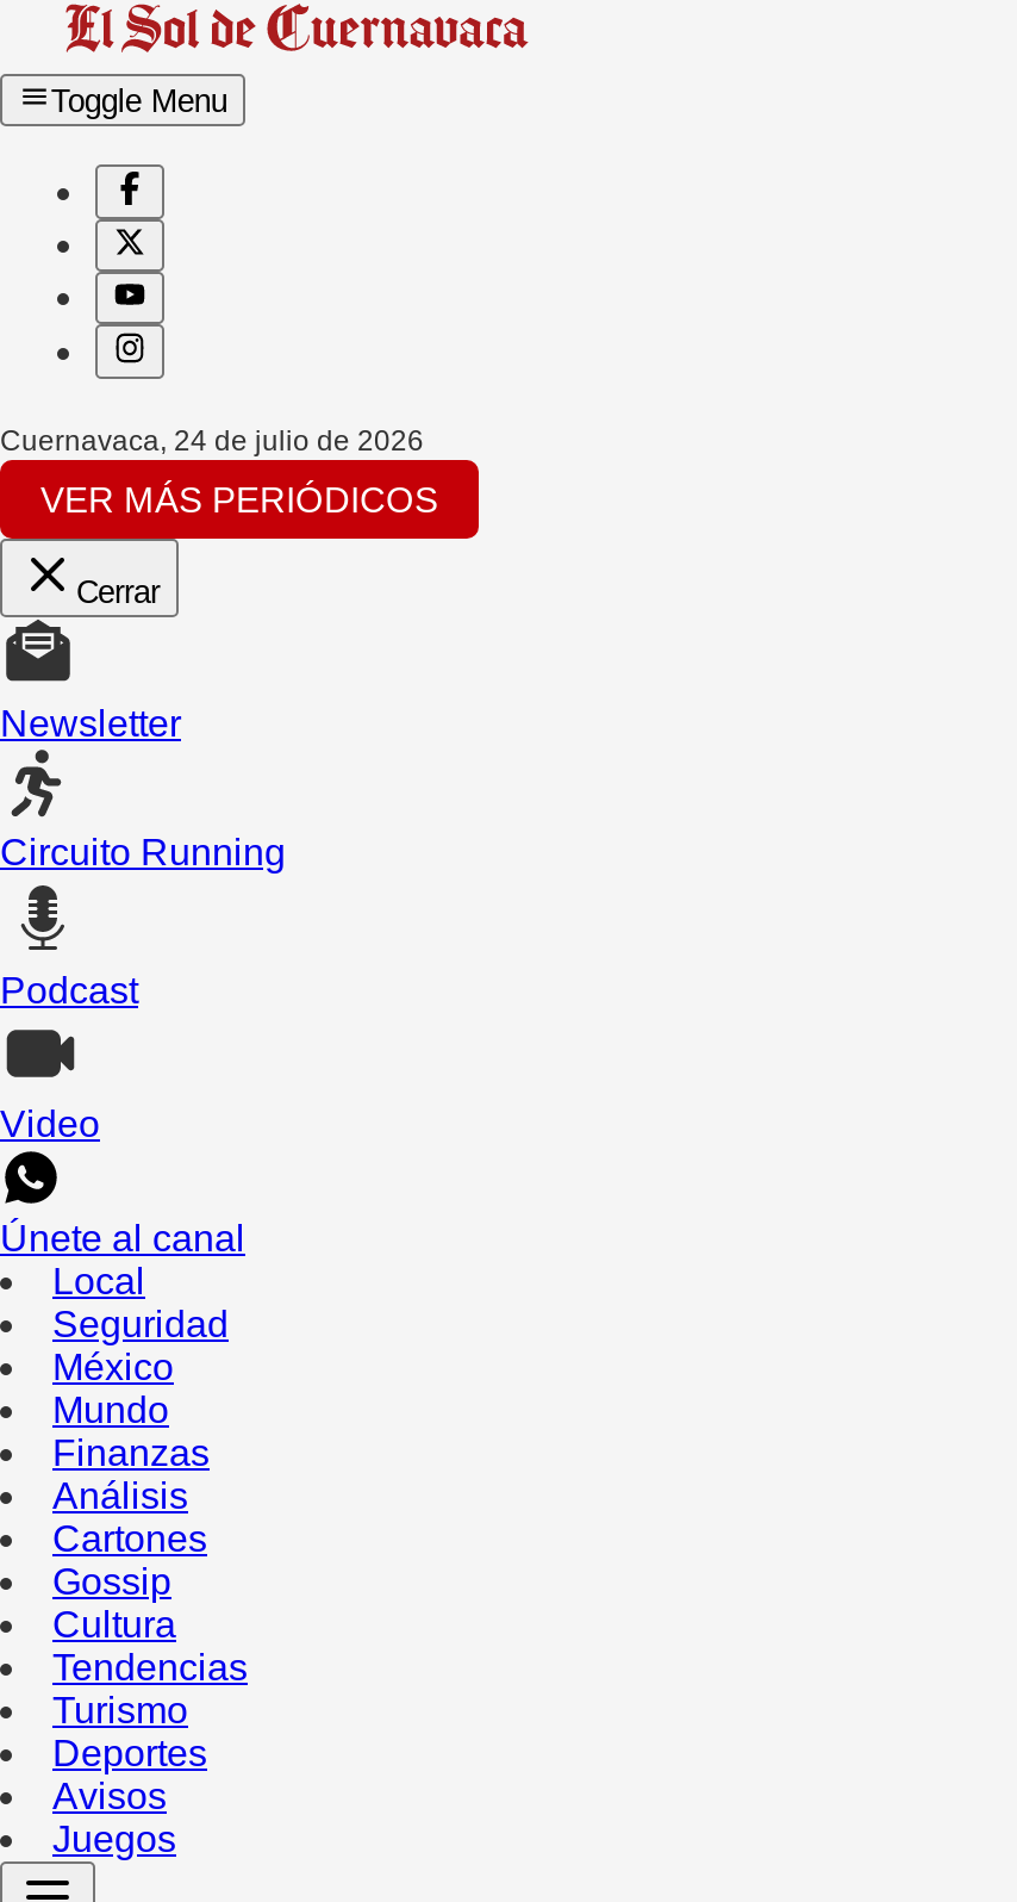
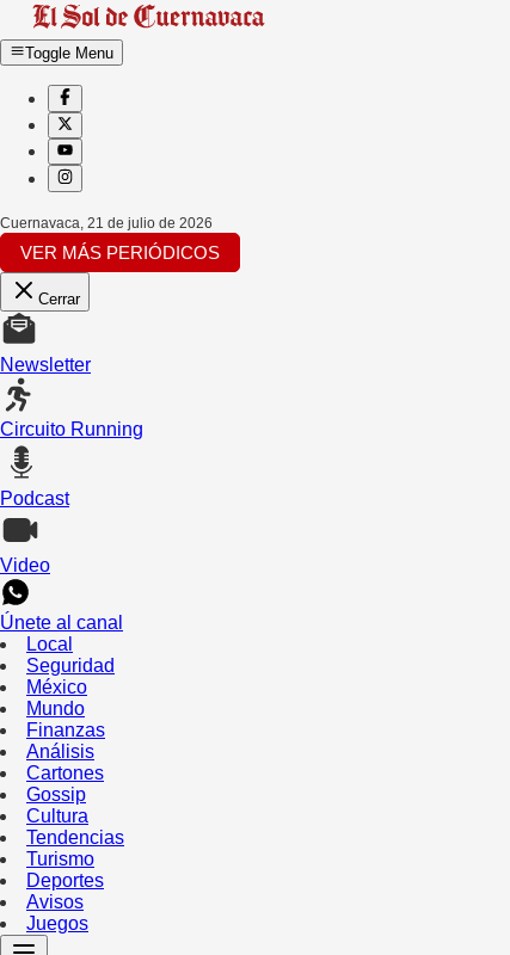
[0,423,424,457] Cuernavaca, 24 de julio de 2026 -> [0,214,213,231] Cuernavaca, 21 de julio de 2026

